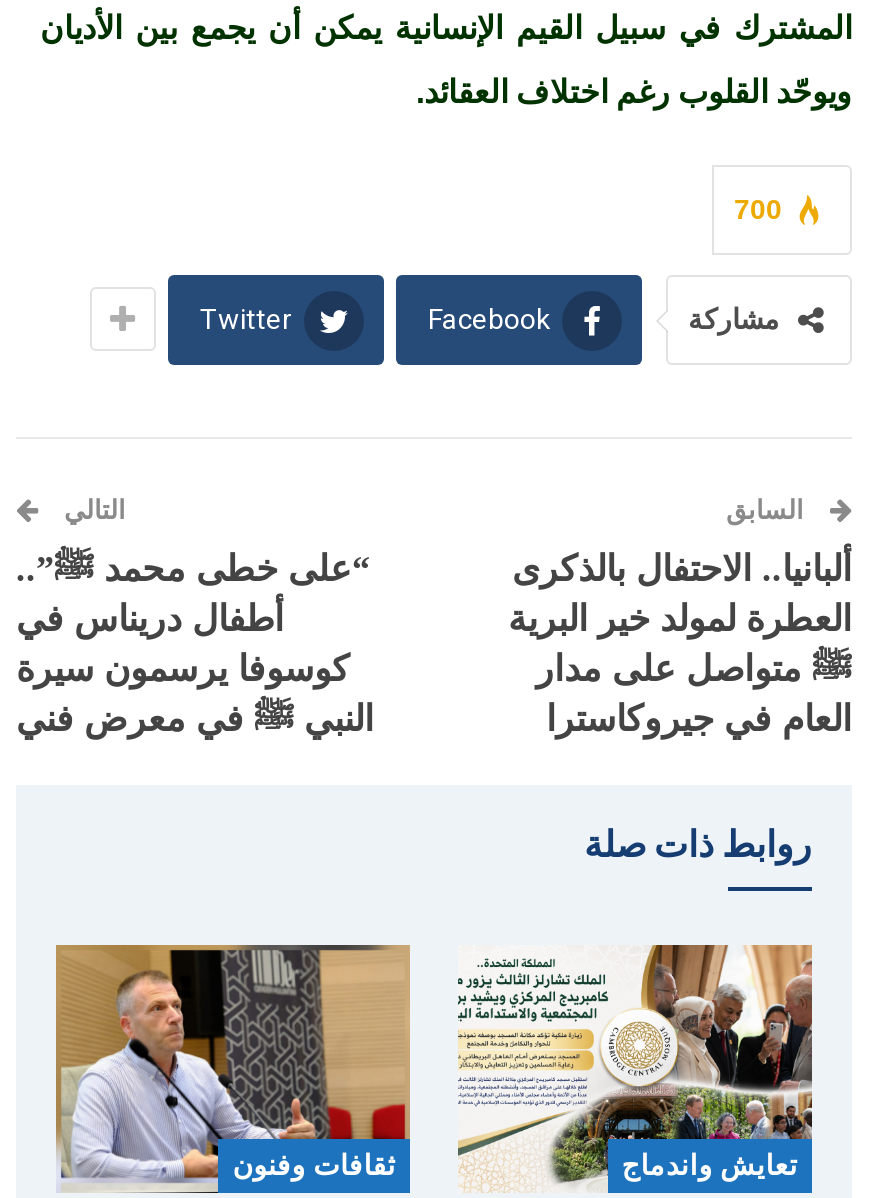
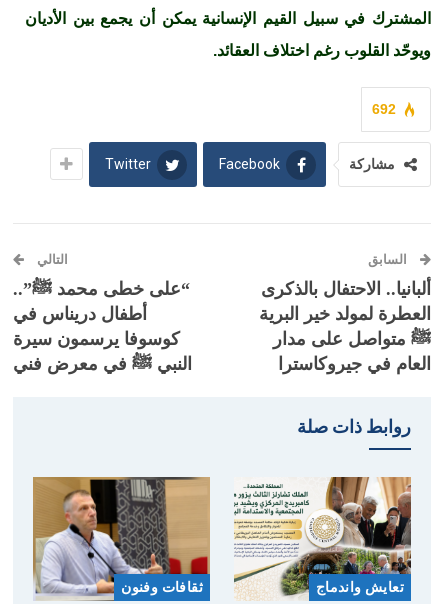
[734,194,782,226] 700 -> [372,101,396,117] 692

